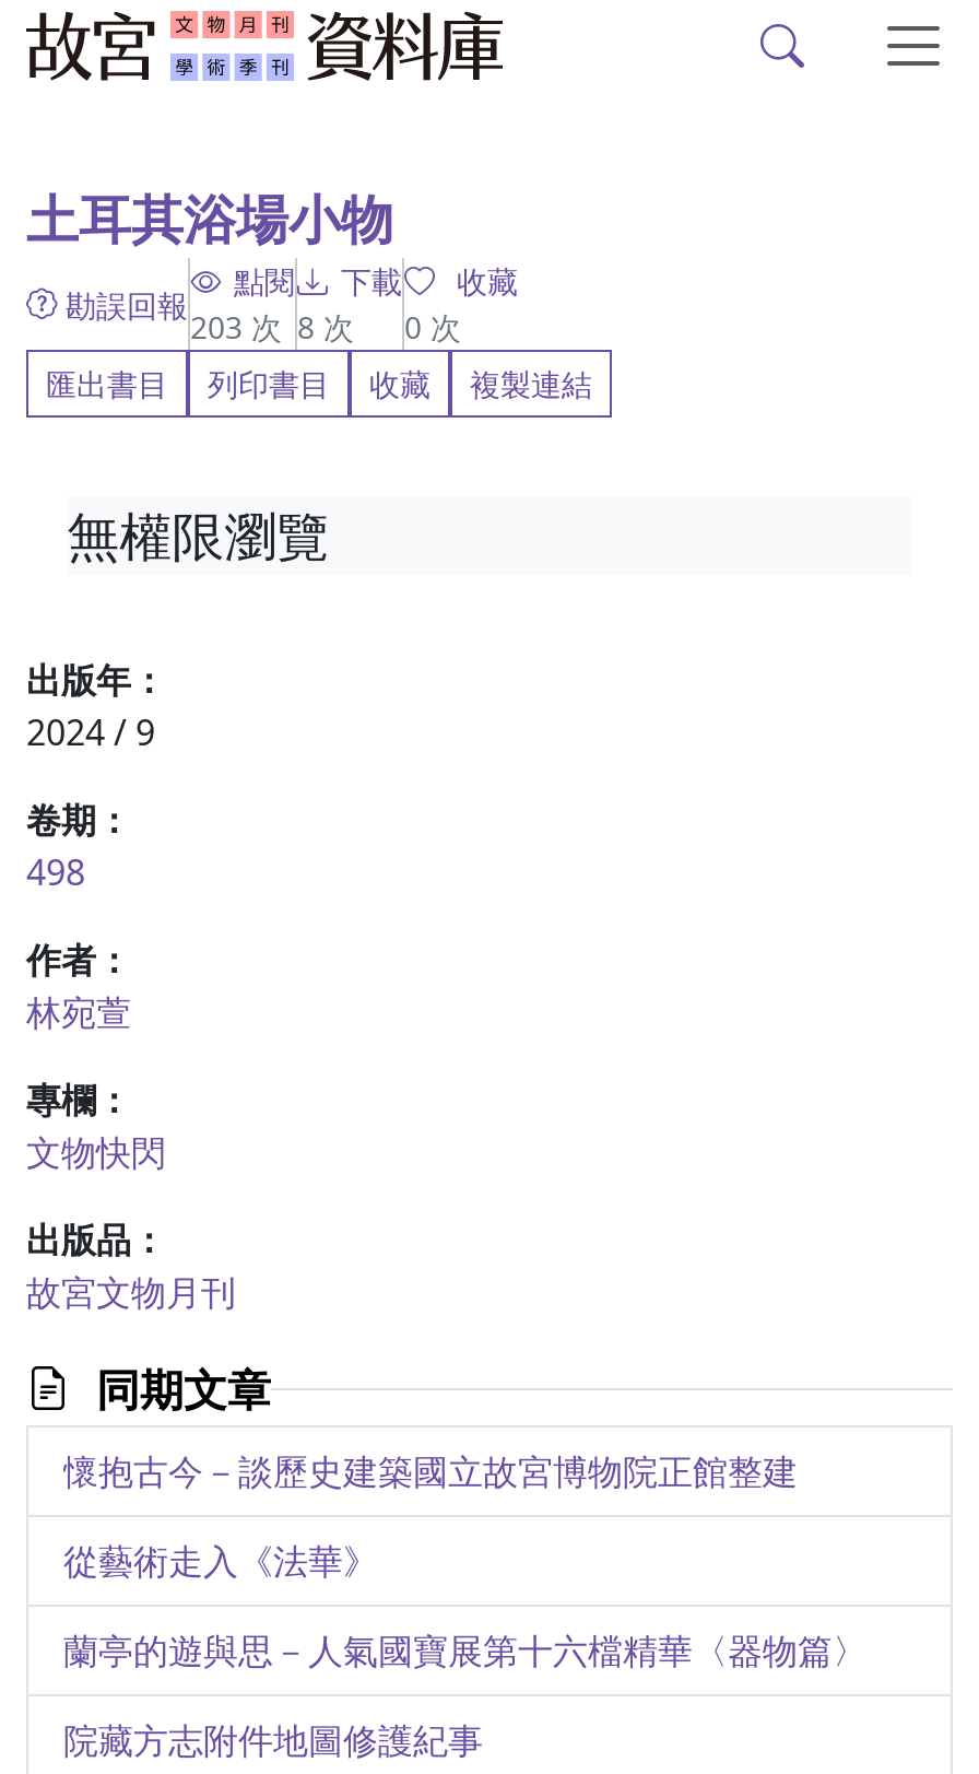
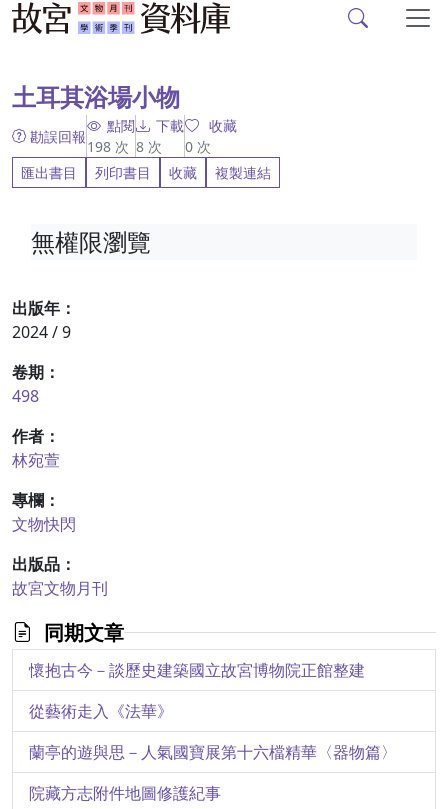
[190,306,461,348] 203次 8次 0次 -> [87,137,211,156] 198次 8次 0次

